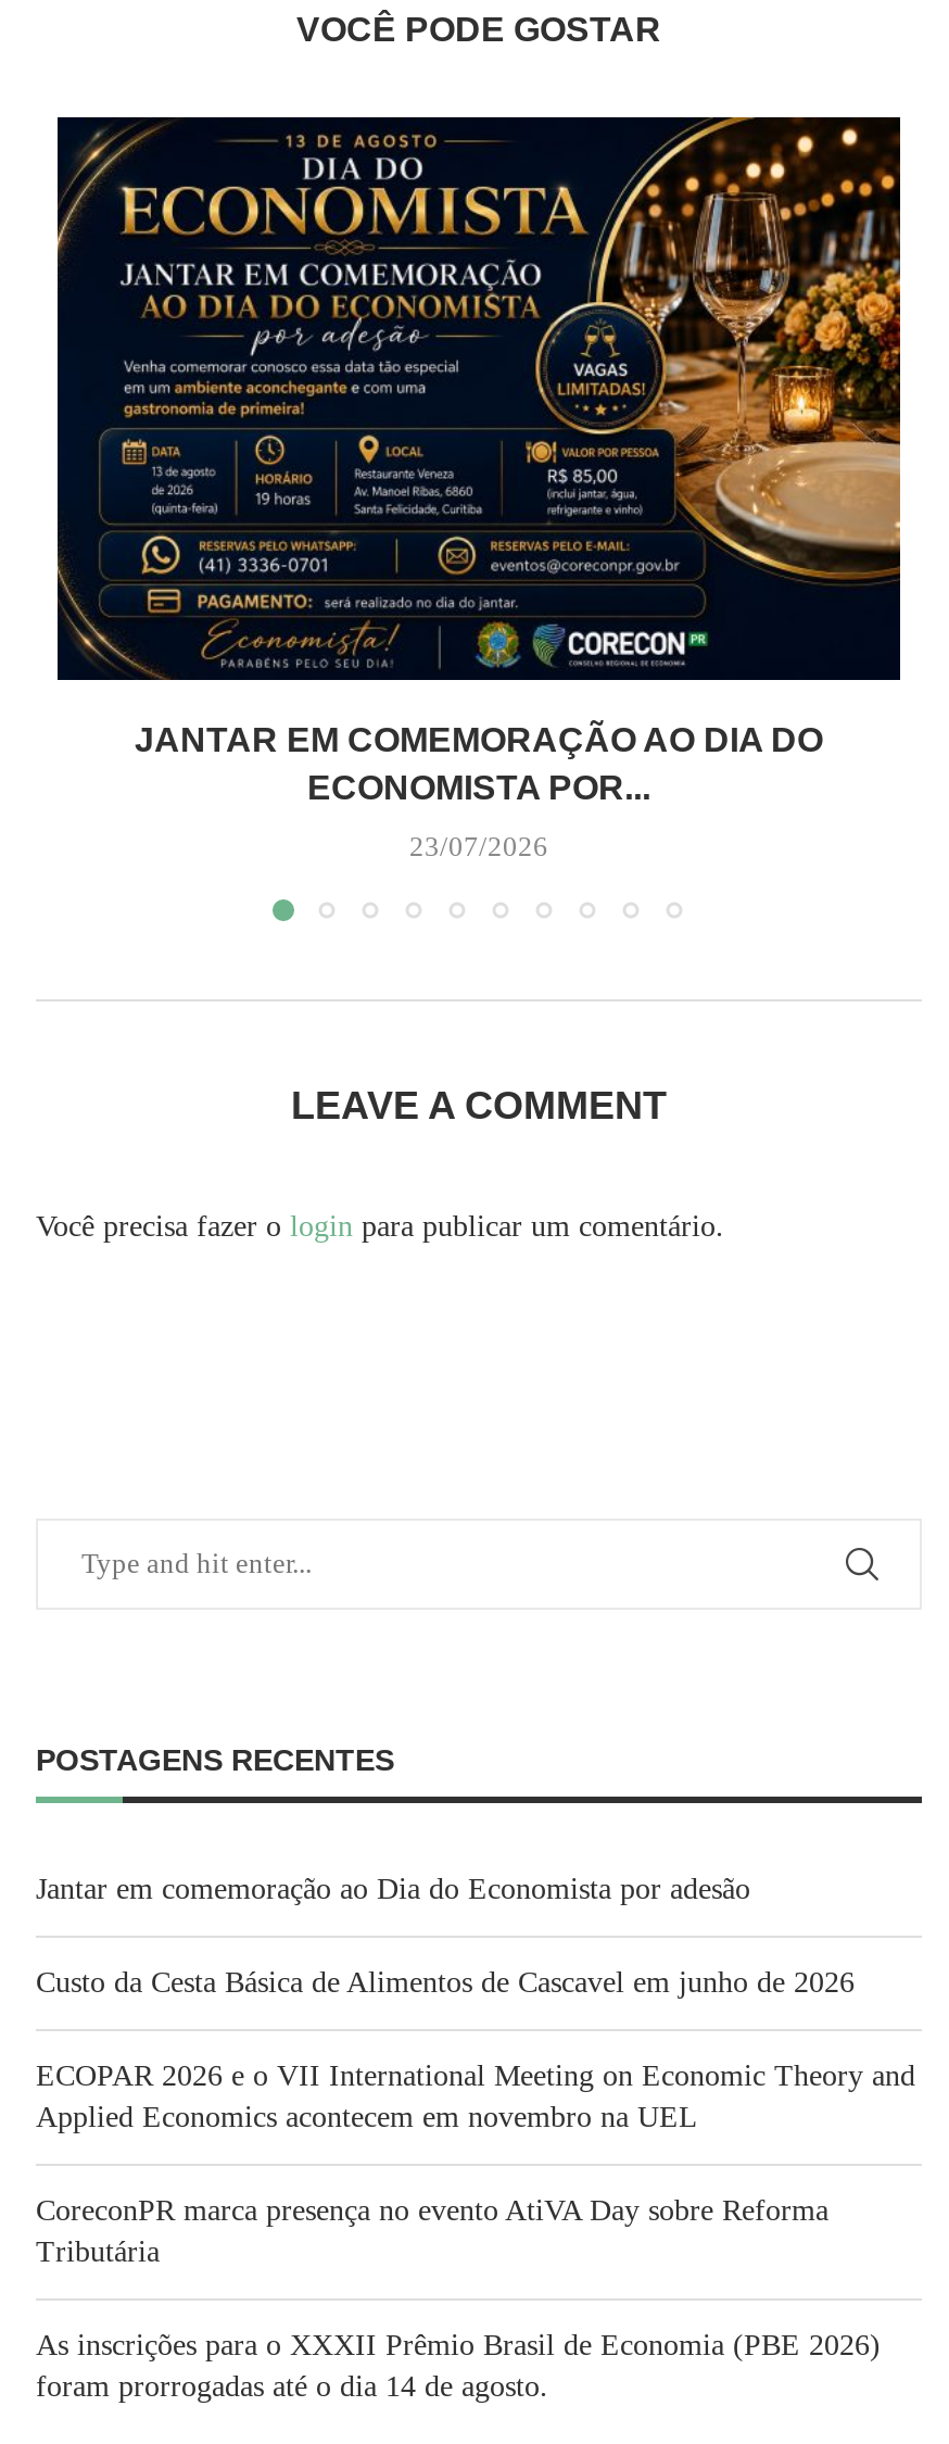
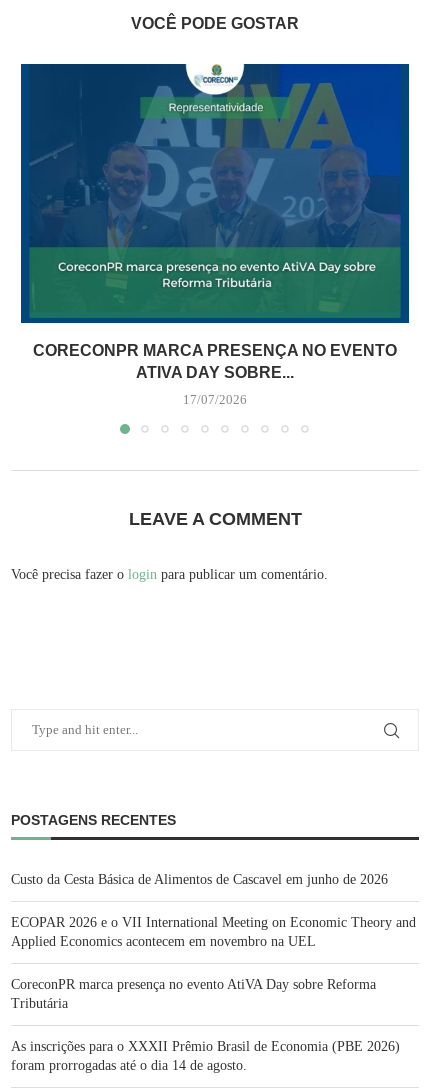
[55,115,902,806] [image] | JANTAR EM COMEMORAÇÃO AO DIA DO | ECONOMISTA POR... -> [20,63,410,381] [image] | CORECONPR MARCA PRESENÇA NO EVENTO | ATIVA DAY SOBRE...
[409,829,548,862] 23/07/2026 -> [183,392,247,407] 17/07/2026
[36,1873,750,1906] Jantar em comemoração ao Dia do Economista por adesão -> none

